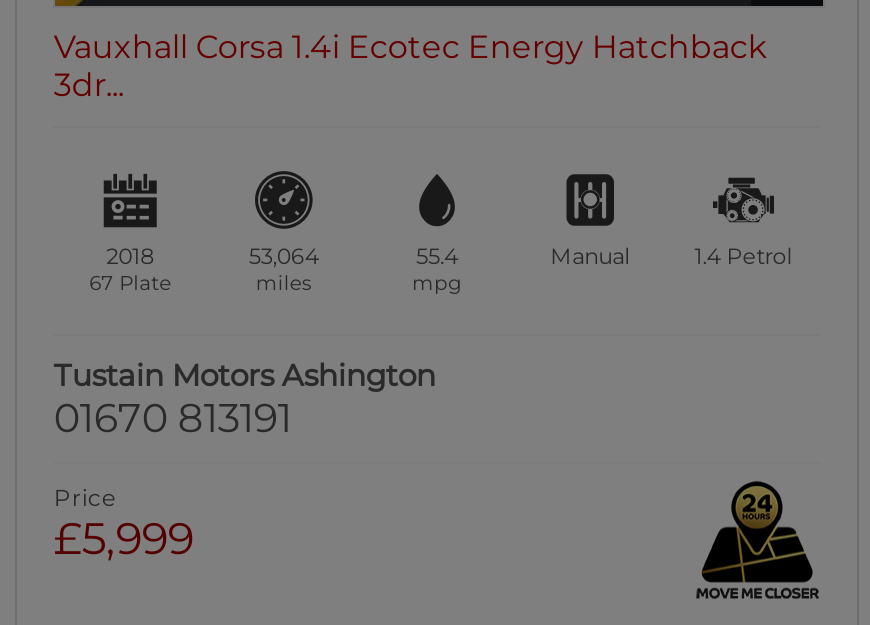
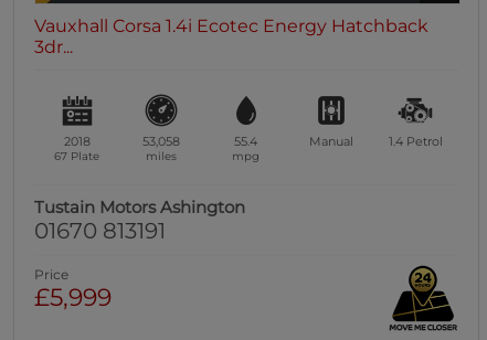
[249,241,319,269] 53,064 -> [143,133,180,149] 53,058

